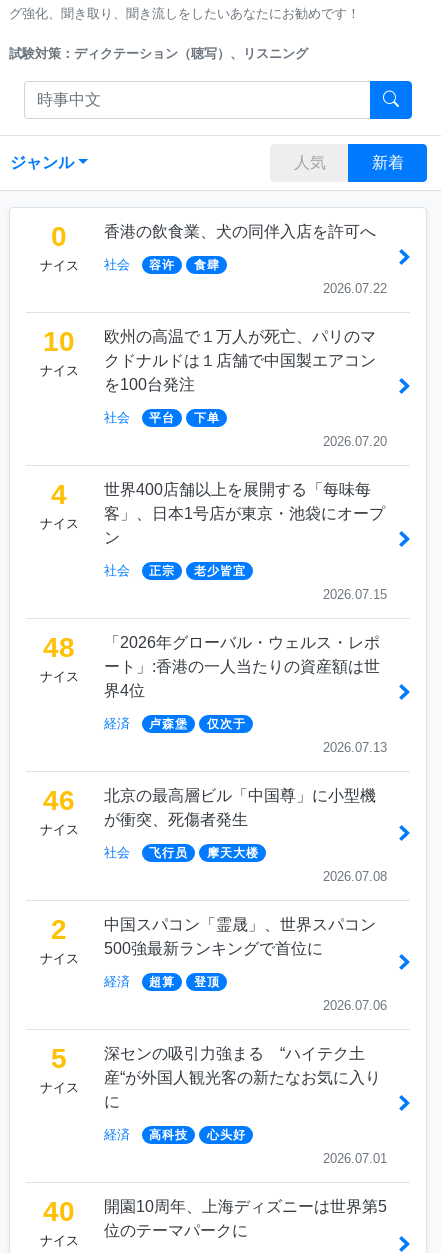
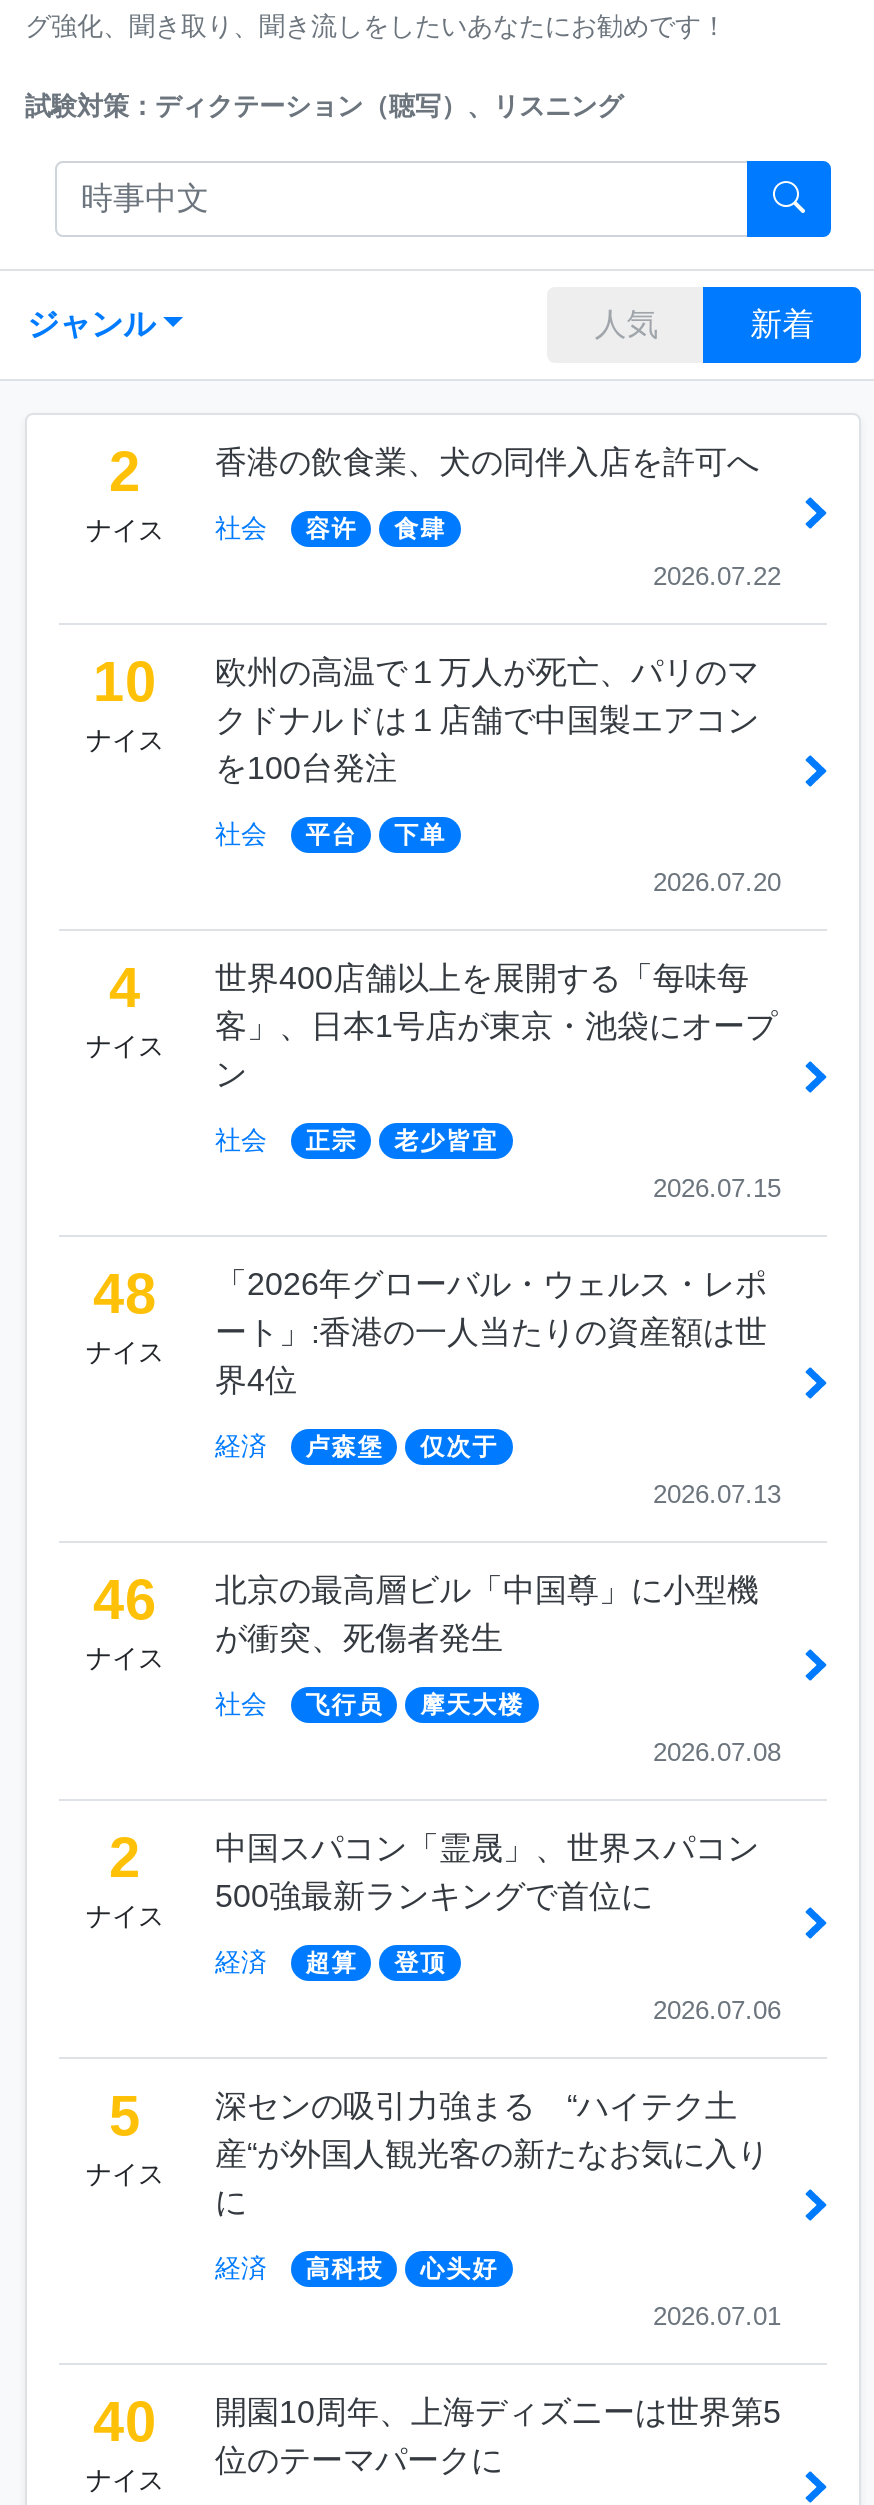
[51,221,67,252] 0 -> [109,441,141,503] 2

